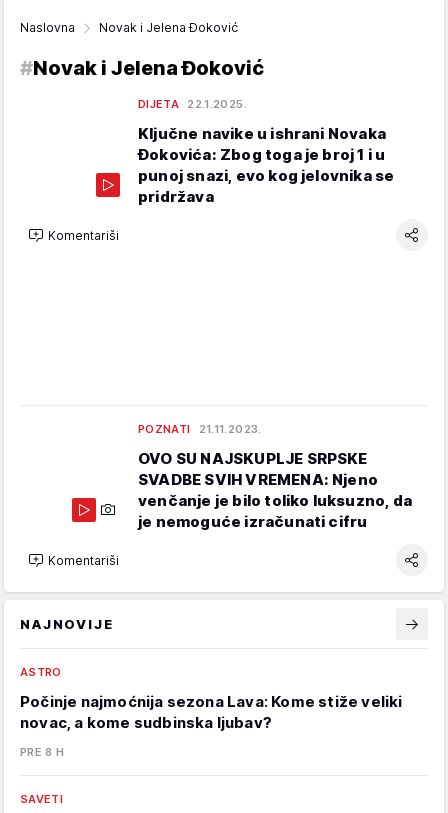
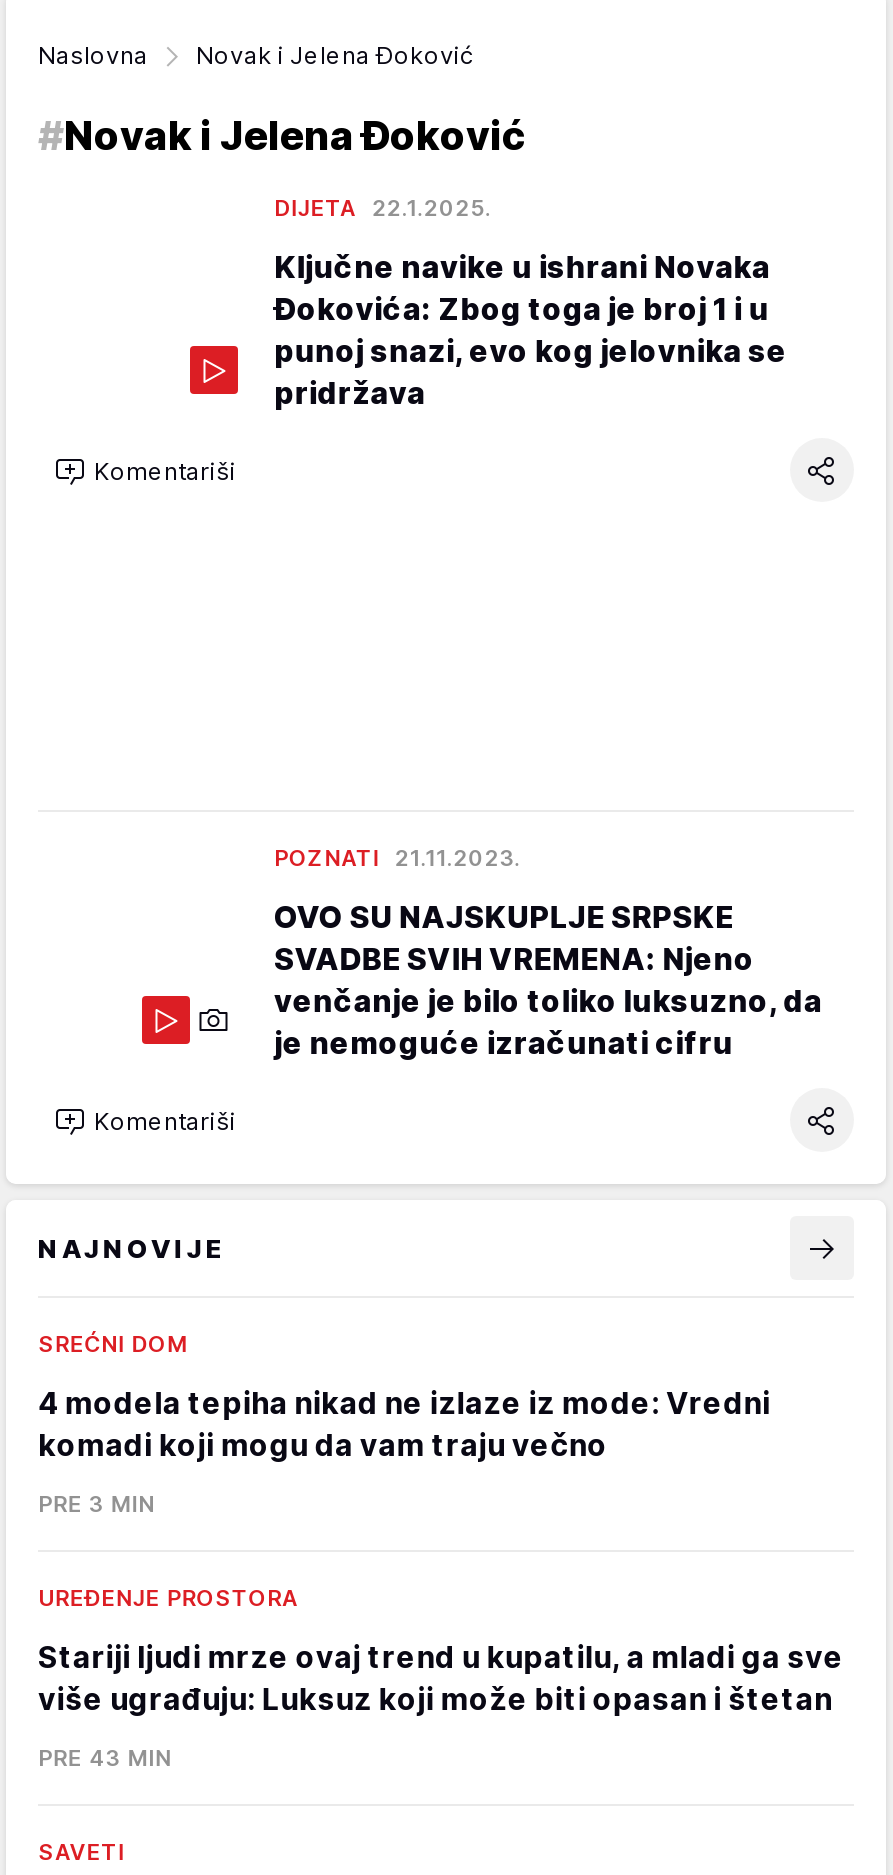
[20,665,403,759] ASTRO | Počinje najmoćnija sezona Lava: Kome stiže veliki | novac, a kome sudbinska ljubav? | PRE 8 H -> [38,1330,844,1772] SREĆNI DOM | 4 modela tepiha nikad ne izlaze iz mode: Vredni | komadi koji mogu da vam traju večno | PRE 3 MIN | UREĐENJE PROSTORA | Stariji ljudi mrze ovaj trend u kupatilu, a mladi ga sve | više ugrađuju: Luksuz koji može biti opasan i štetan | PRE 43 MIN

